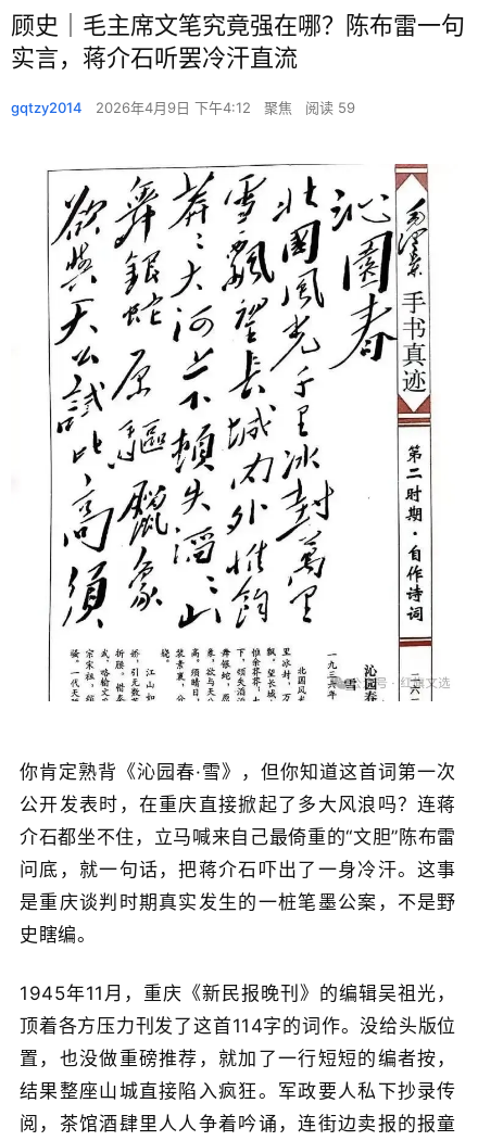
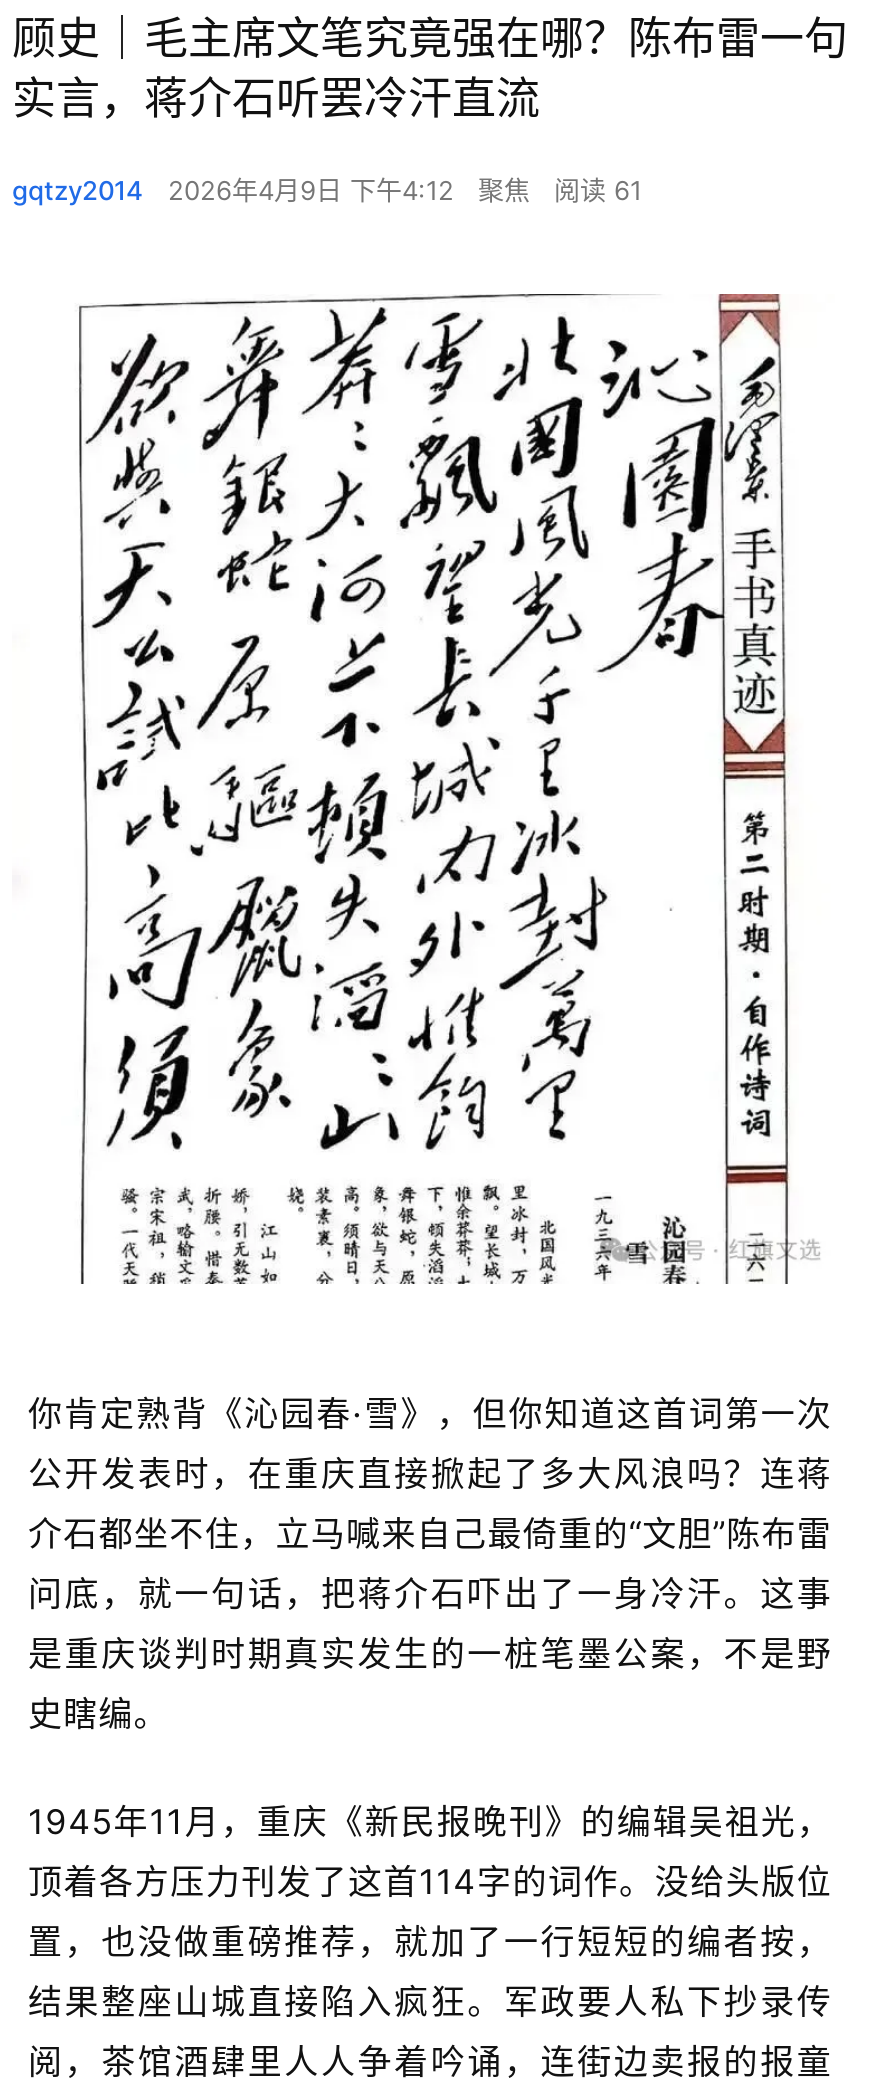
[11,99,355,116] gqtzy2014 2026年4月9日 下午4:12 聚焦 阅读 59 -> [12,174,642,206] gqtzy2014 2026年4月9日 下午4:12 聚焦 阅读 61

